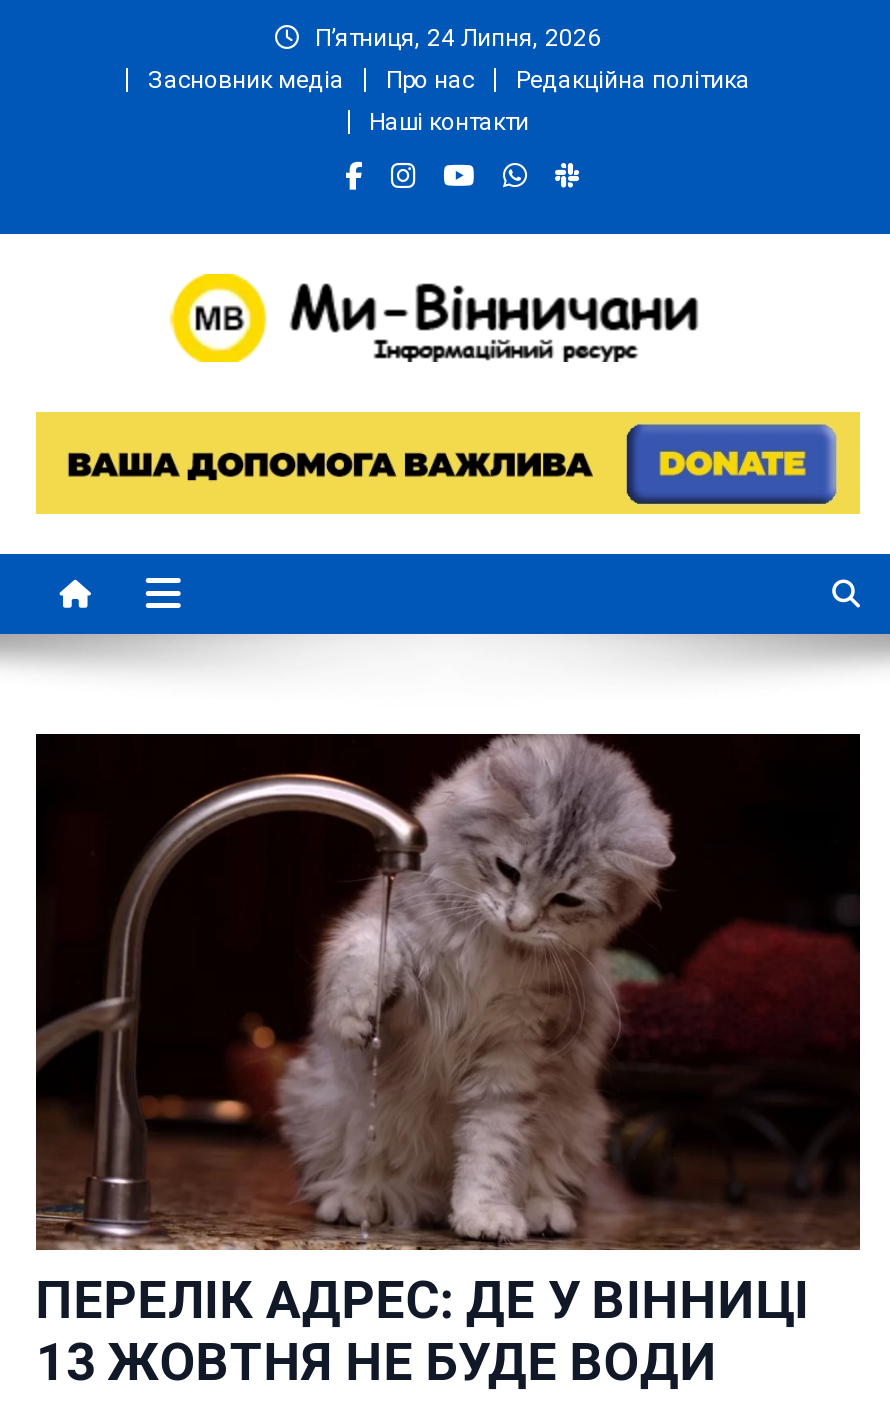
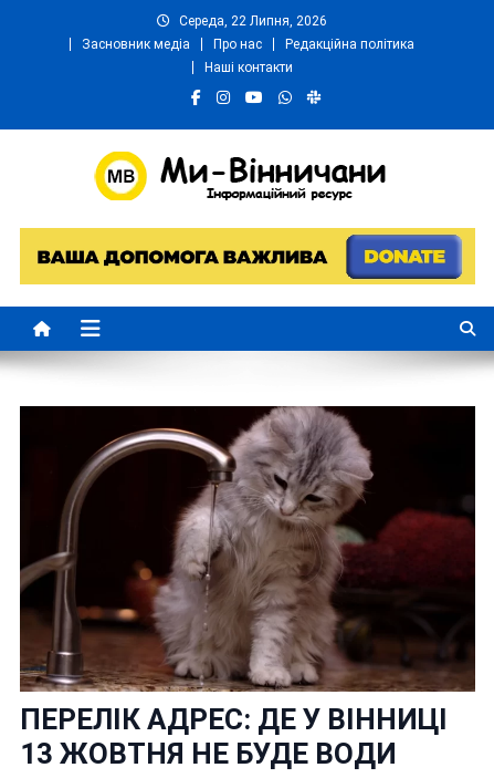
[315,24,601,52] П’ятниця, 24 Липня, 2026 -> [179,13,327,29] Середа, 22 Липня, 2026

